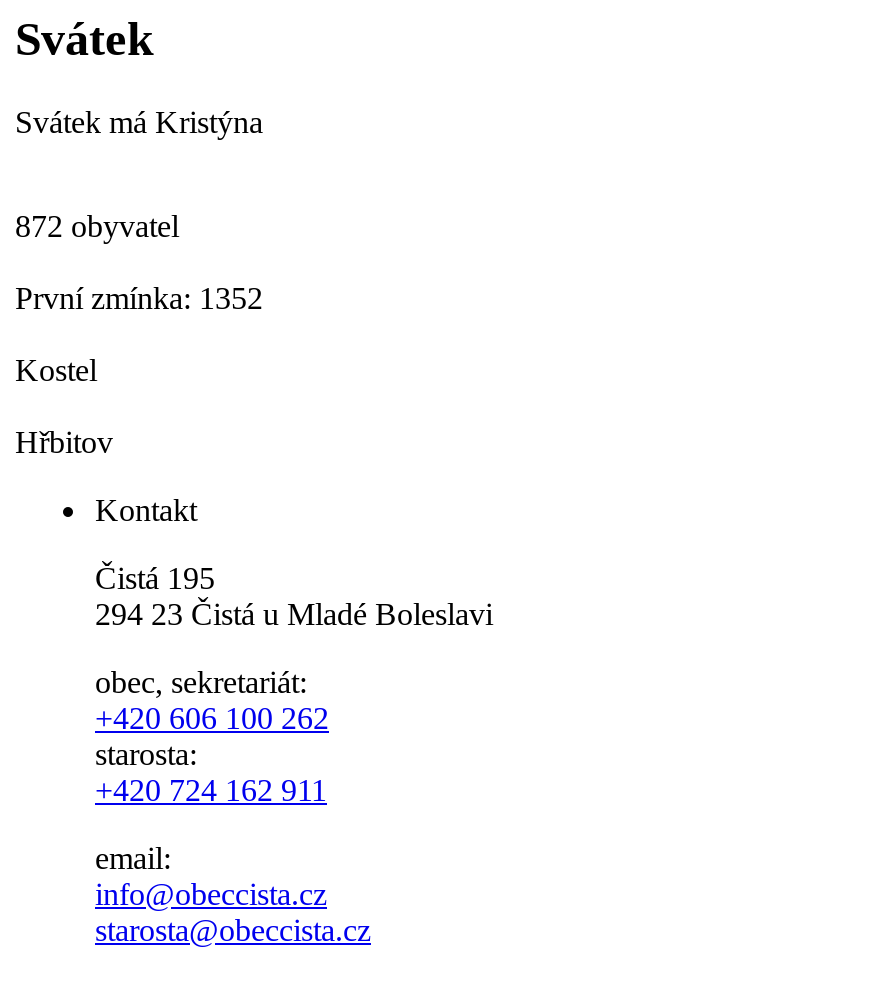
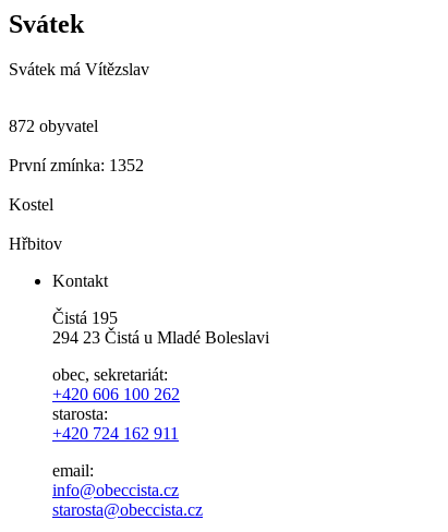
[15,106,263,140] Svátek má Kristýna -> [9,60,149,79] Svátek má Vítězslav

